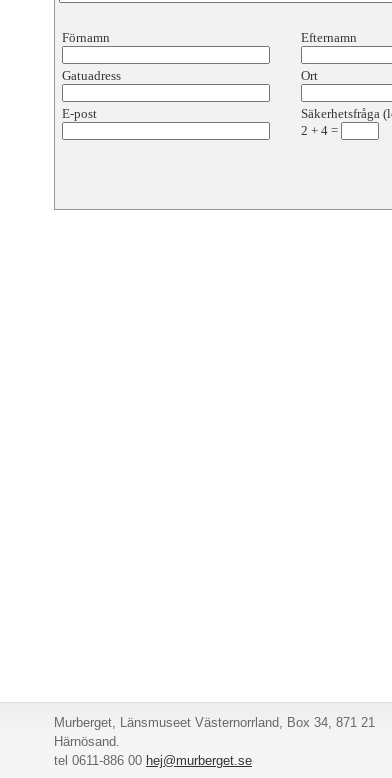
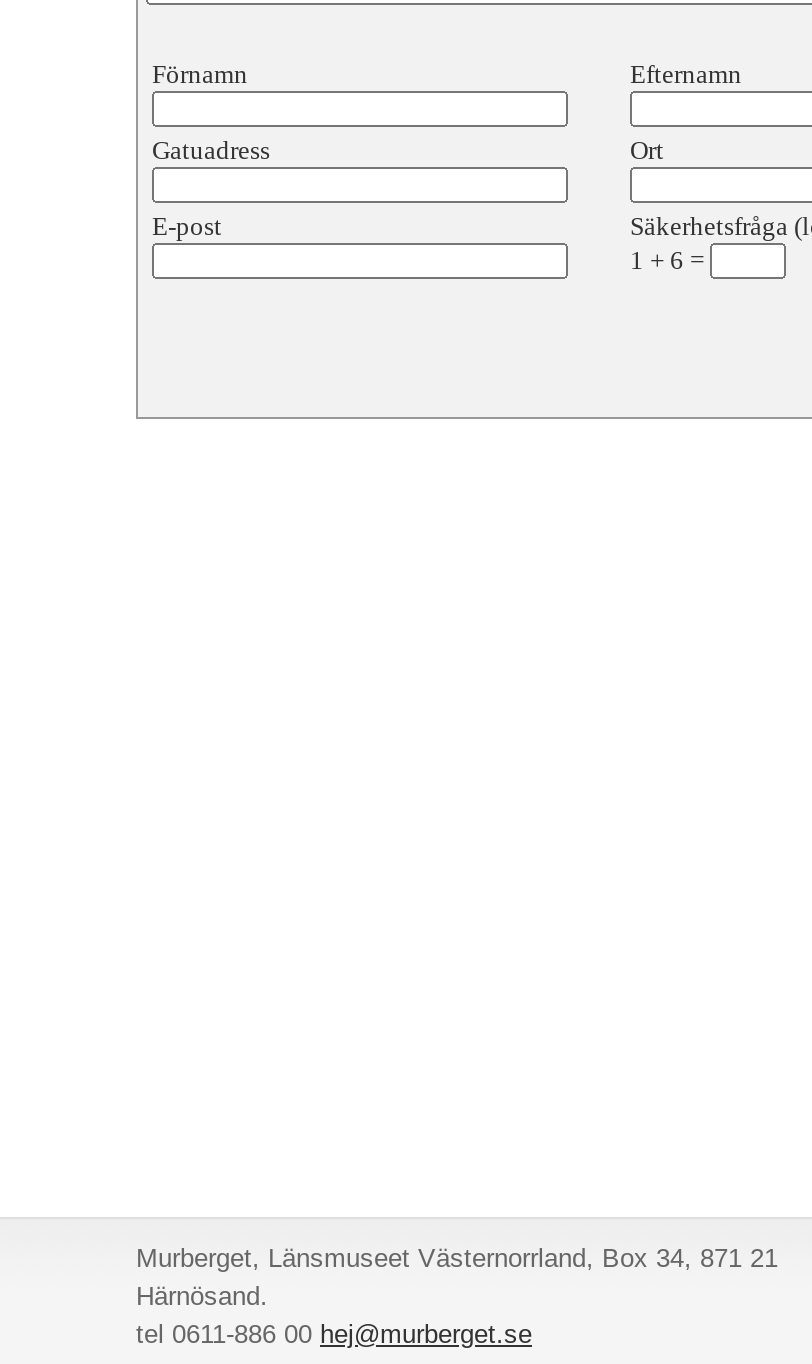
[301,123,341,138] 2 + 4 = -> [630,245,710,275] 1 + 6 =

